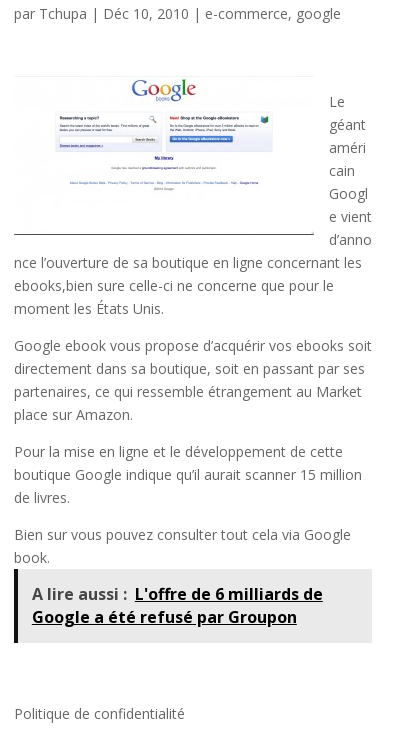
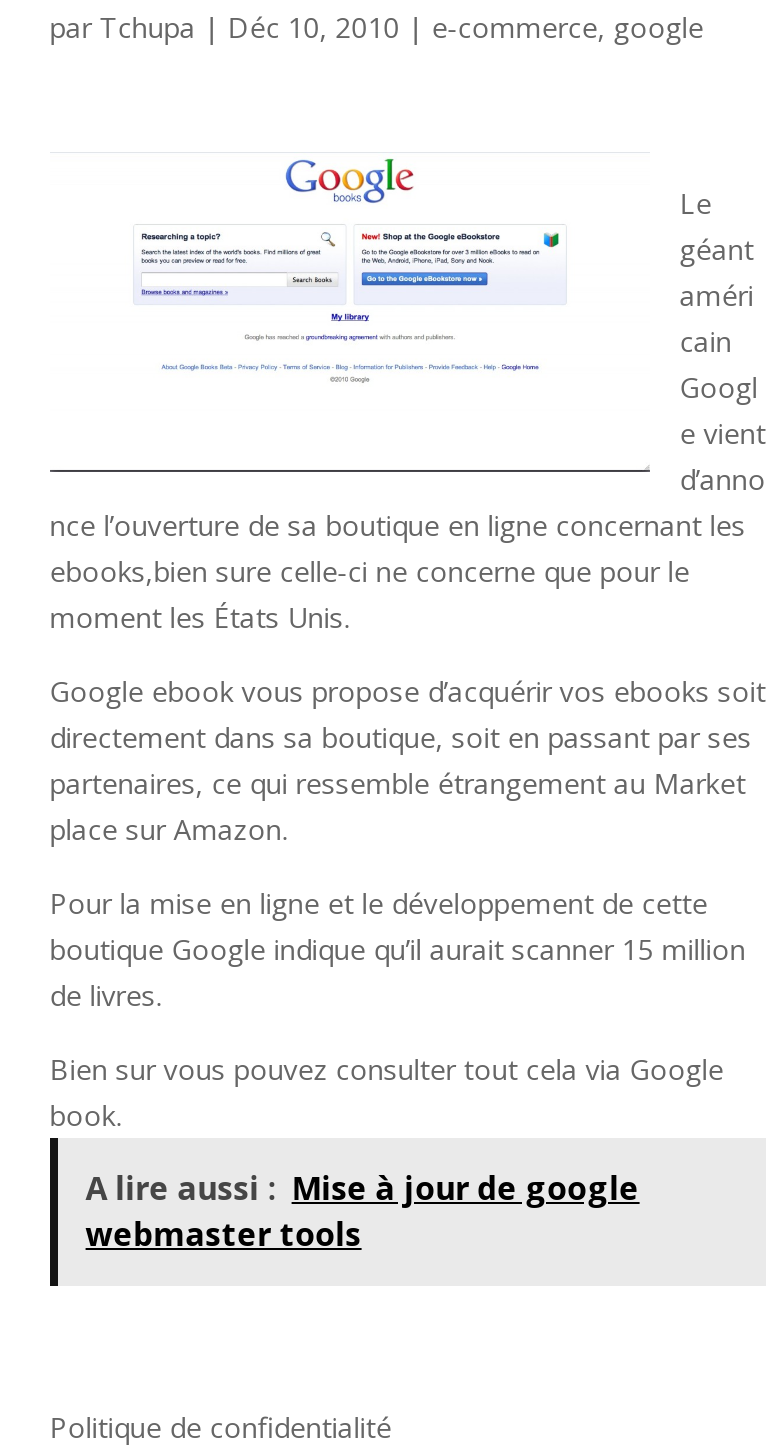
[32,583,323,628] A lire aussi : L'offre de 6 milliards de | Google a été refusé par Groupon -> [86,1166,640,1256] A lire aussi : Mise à jour de google | webmaster tools

